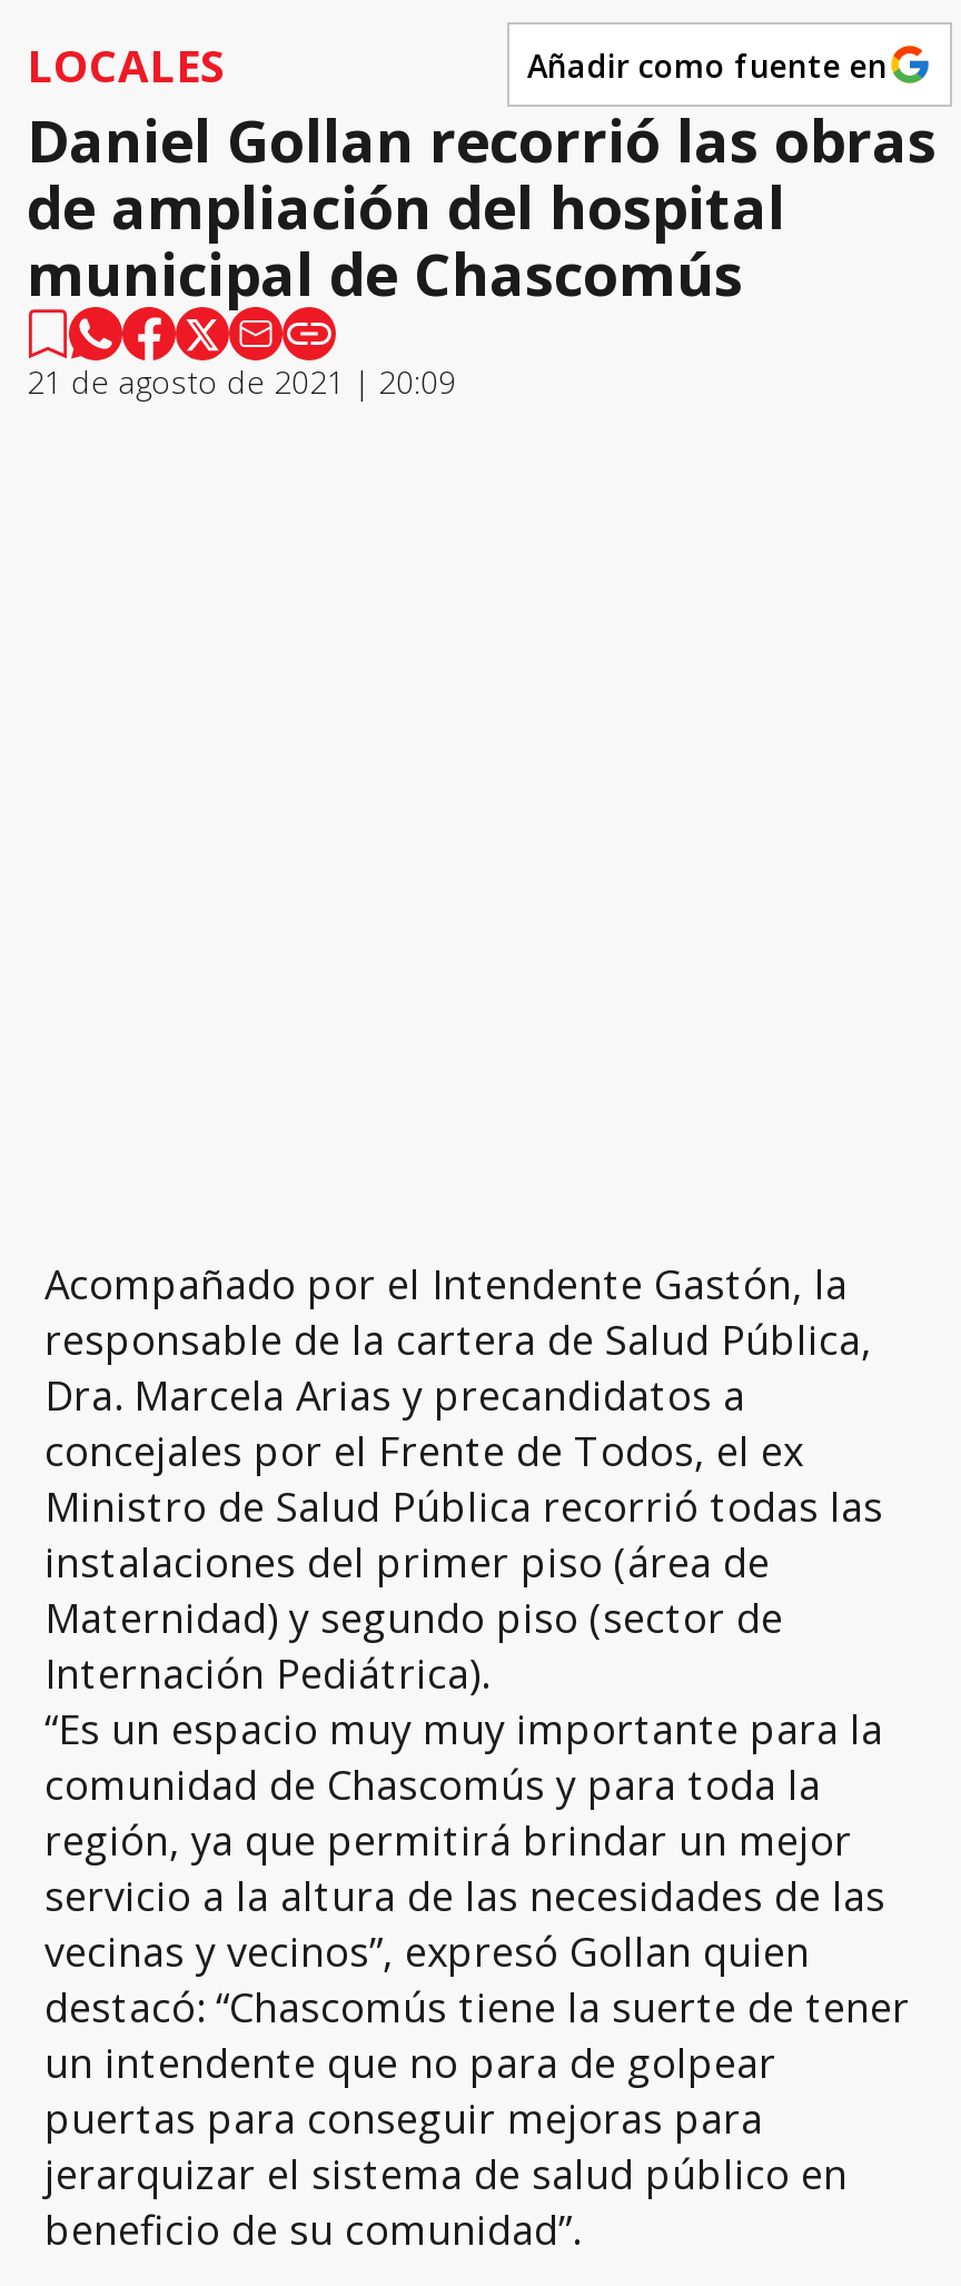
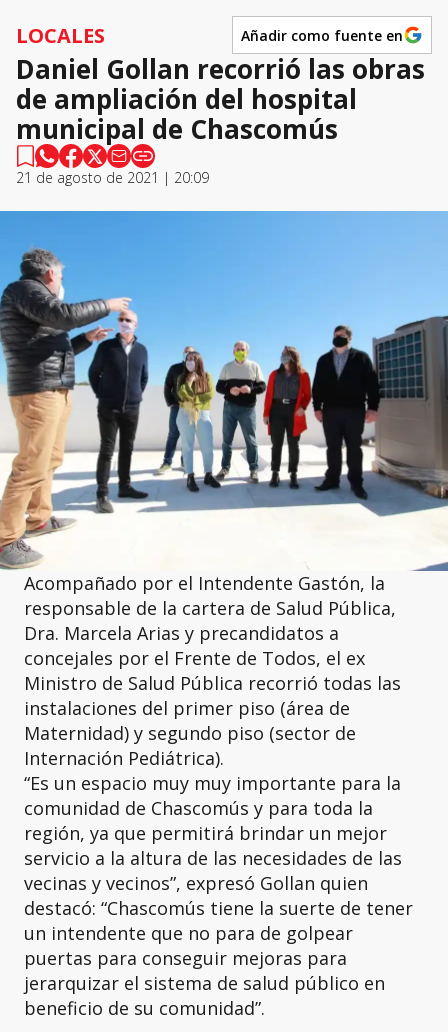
none -> [3,210,445,572] [image]

